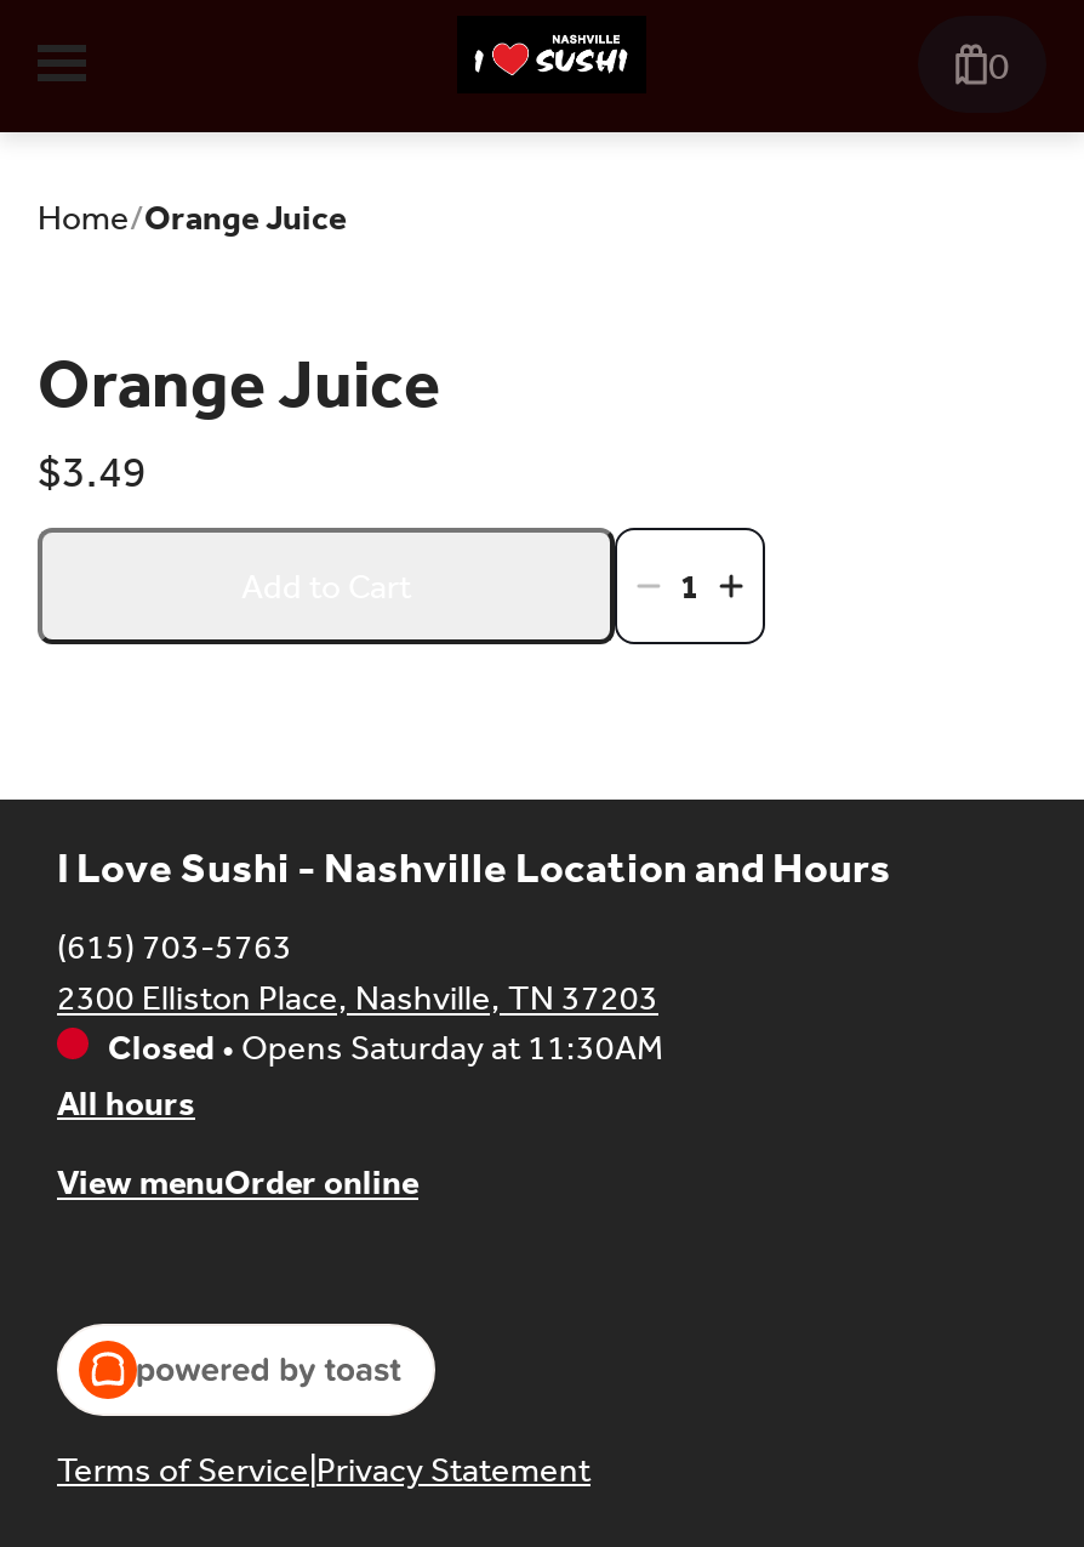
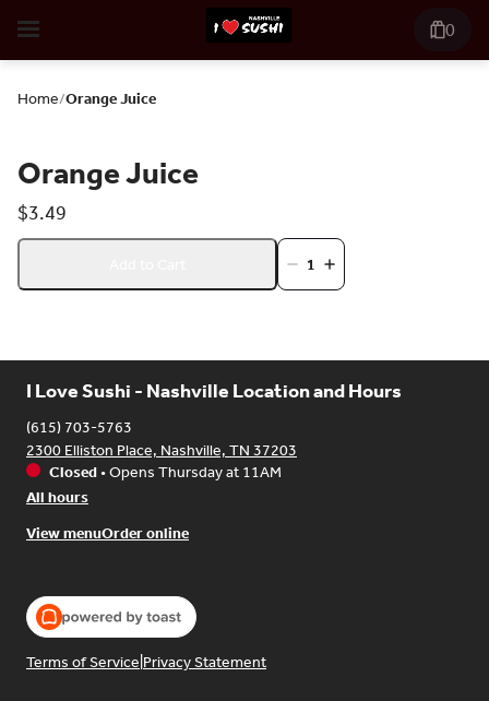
[108,1028,663,1069] Closed • Opens Saturday at 11:30AM -> [49,463,282,482] Closed • Opens Thursday at 11AM

